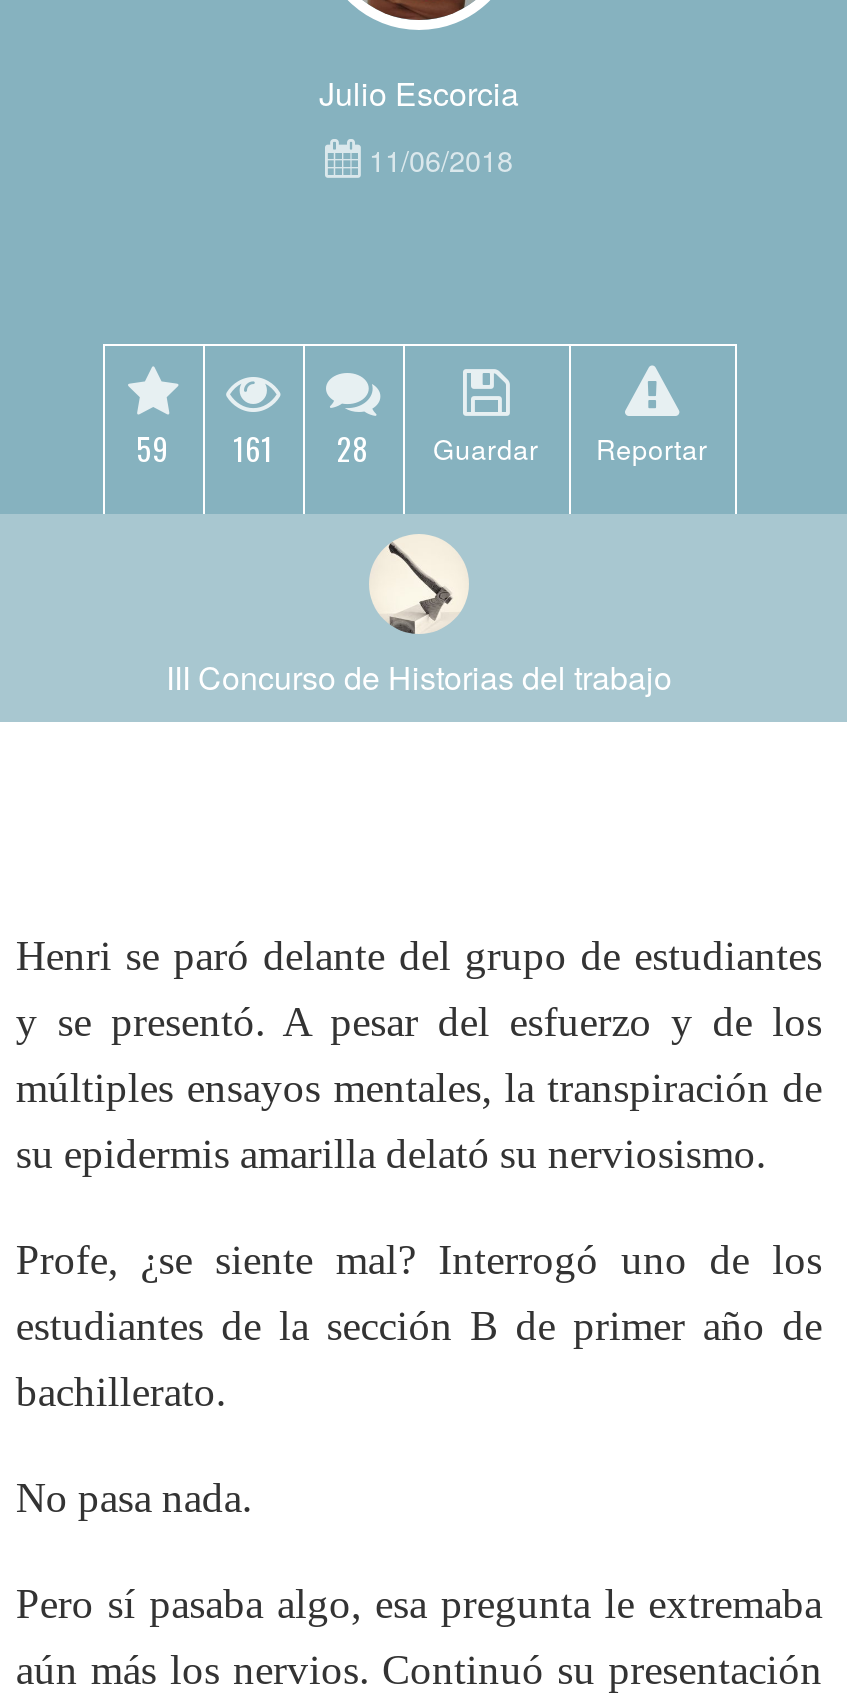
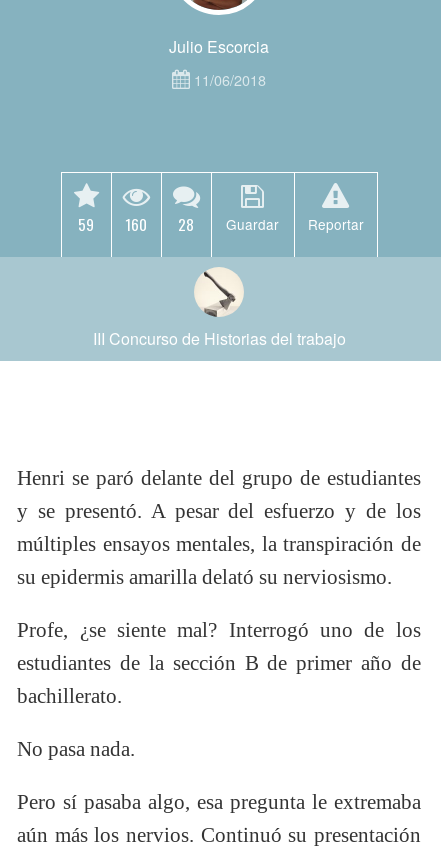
[137,426,708,470] 59 161 28 Guardar Reportar -> [78,213,363,235] 59 160 28 Guardar Reportar

